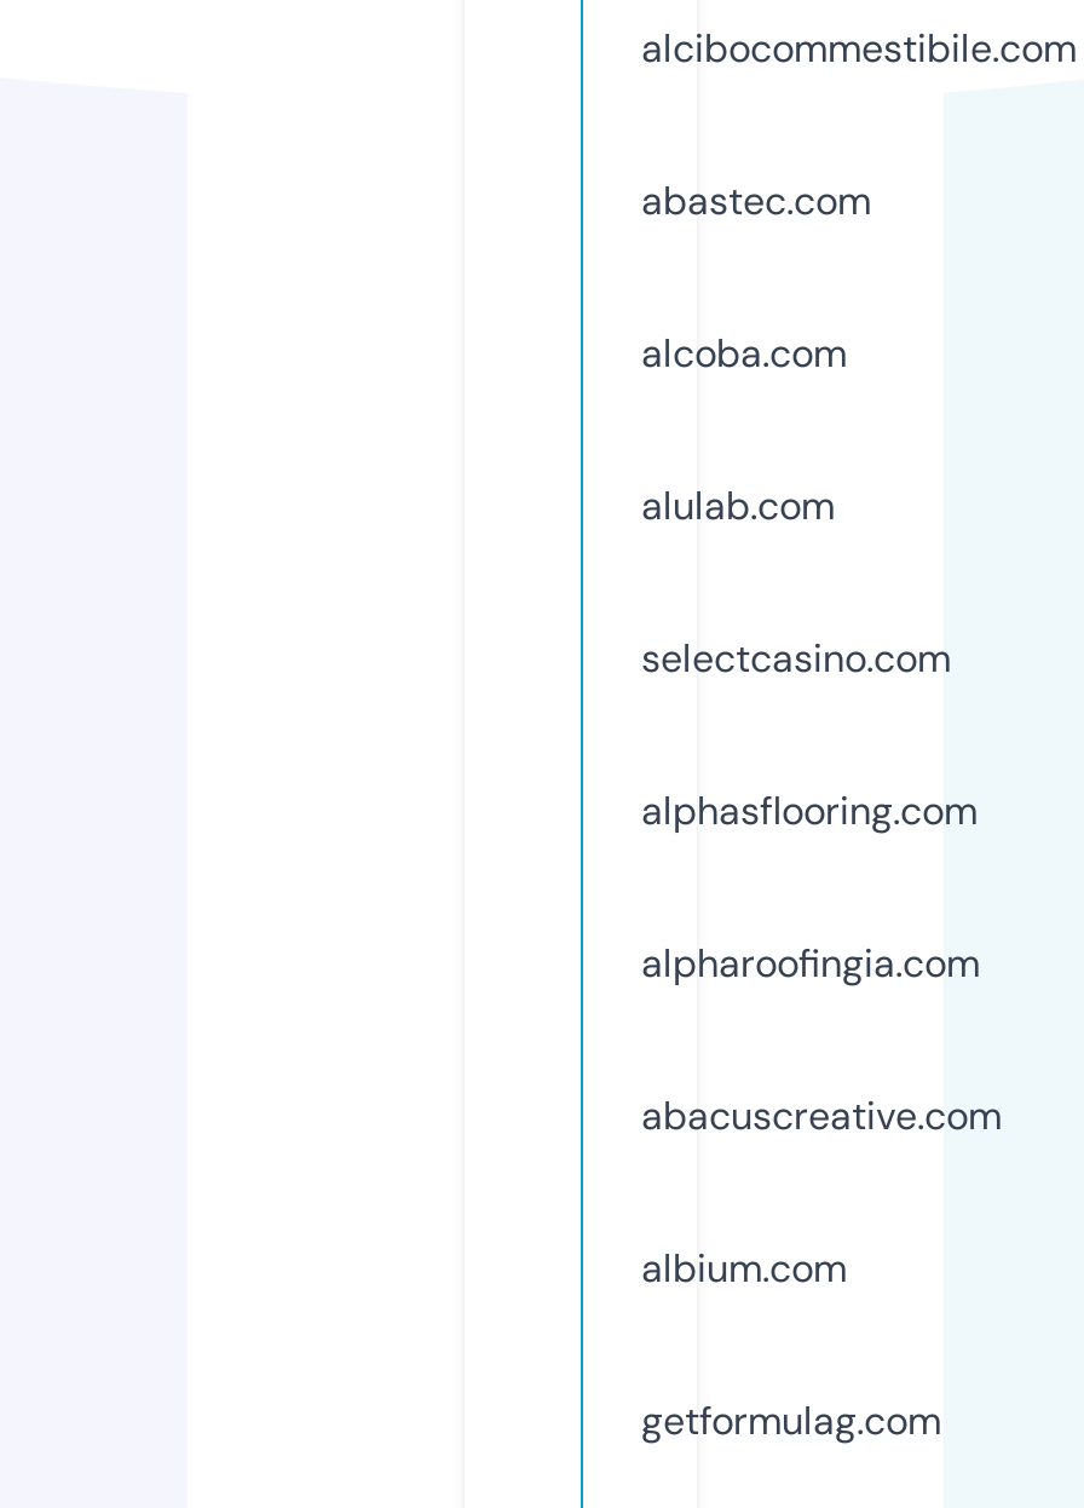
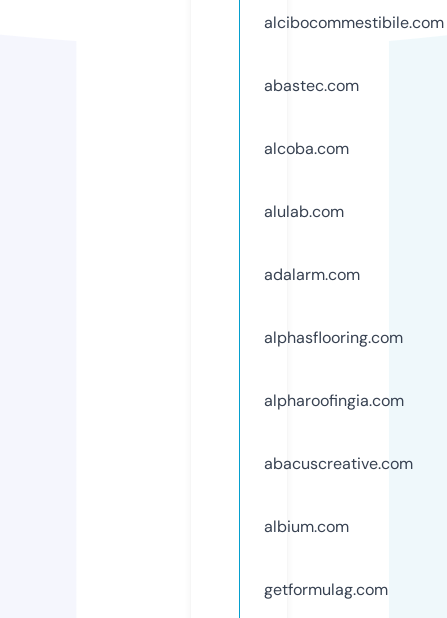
[641,632,951,683] selectcasino.com -> [264,264,360,285] adalarm.com

